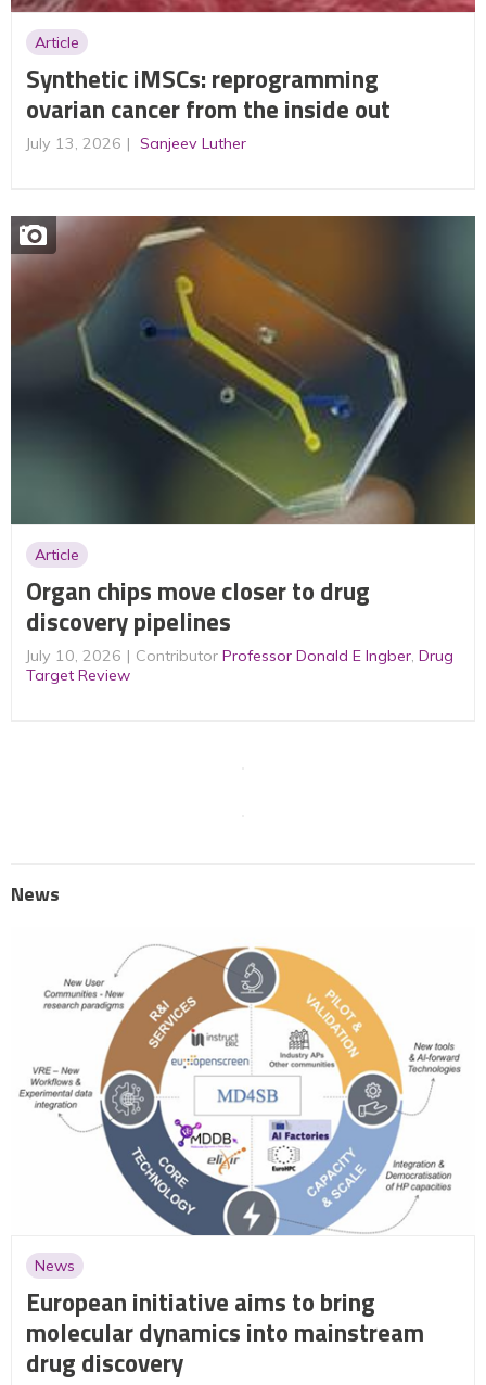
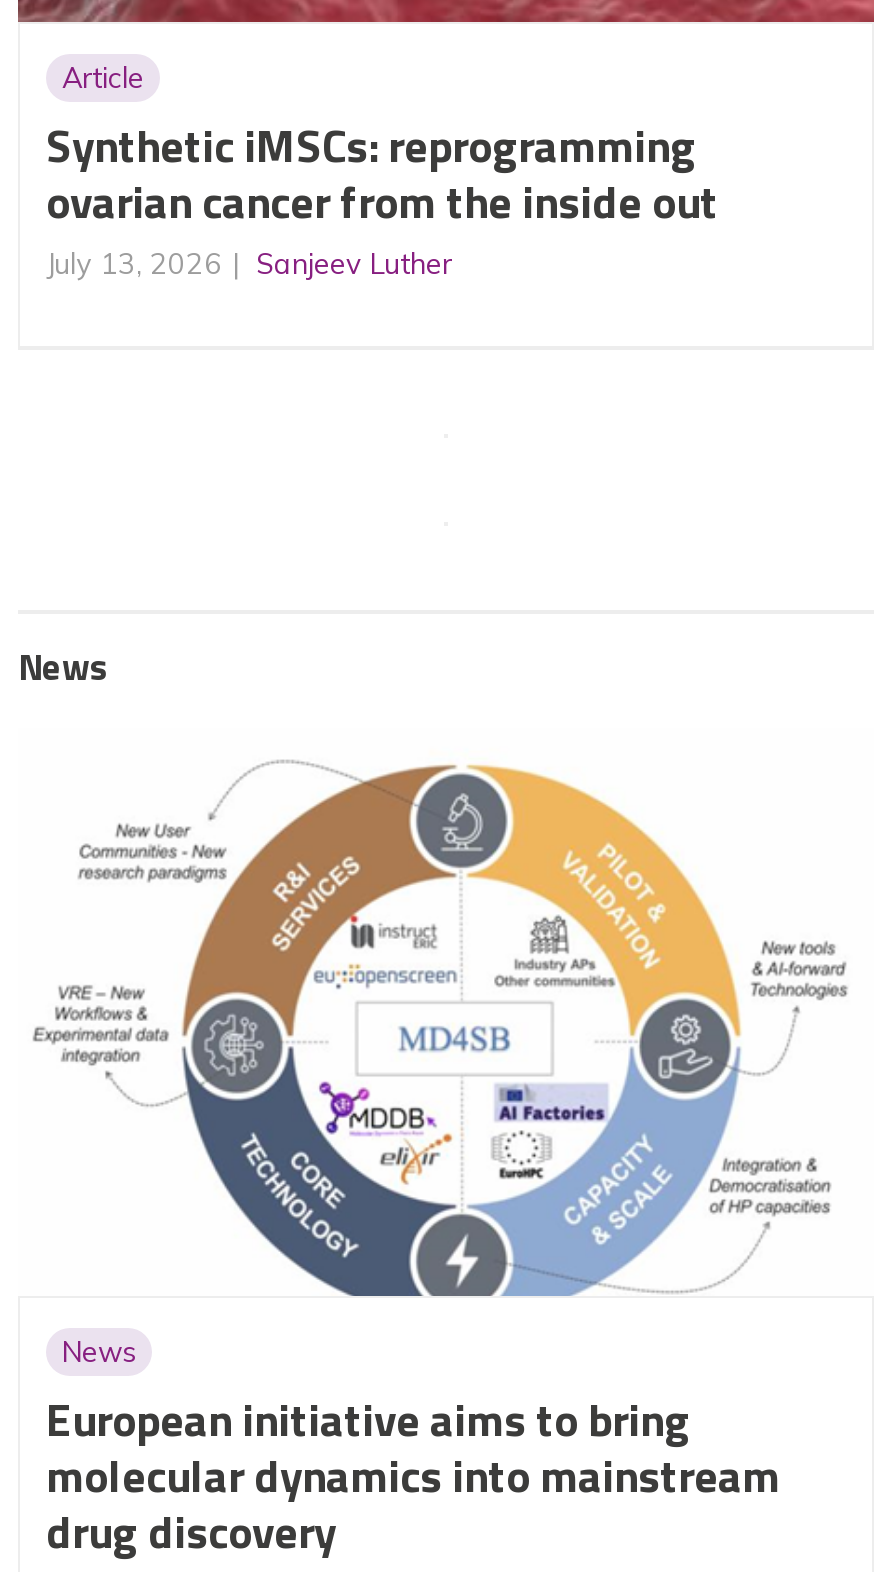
[10,215,476,685] [image] | Article | Organ chips move closer to drug | discovery pipelines | July 10, 2026 | Contributor Professor Donald E Ingber, Drug | Target Review -> none

